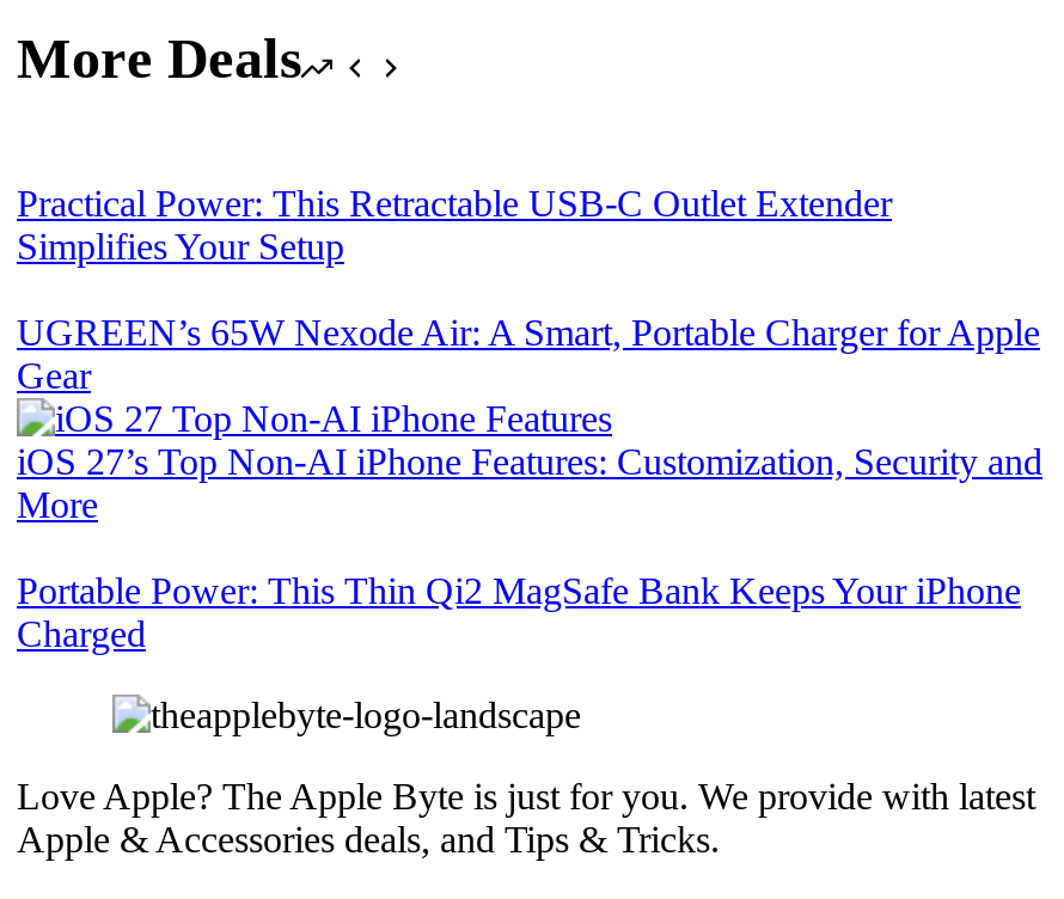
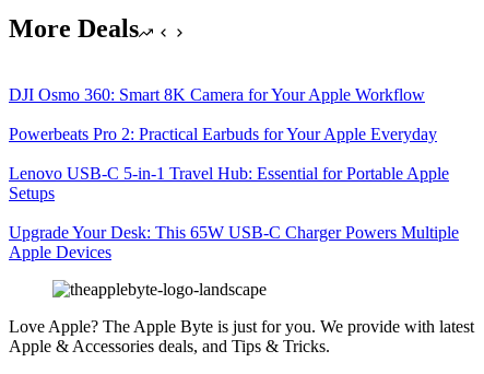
[17,182,892,266] Practical Power: This Retractable USB-C Outlet Extender | Simplifies Your Setup -> [9,85,425,103] DJI Osmo 360: Smart 8K Camera for Your Apple Workflow
[17,311,1040,395] UGREEN’s 65W Nexode Air: A Smart, Portable Charger for Apple | Gear -> [9,124,437,143] Powerbeats Pro 2: Practical Earbuds for Your Apple Everyday
[17,440,1042,524] iOS 27’s Top Non-AI iPhone Features: Customization, Security and | More -> [9,164,449,202] Lenovo USB-C 5-in-1 Travel Hub: Essential for Portable Apple | Setups
[17,569,1021,653] Portable Power: This Thin Qi2 MagSafe Bank Keeps Your iPhone | Charged -> [9,223,459,261] Upgrade Your Desk: This 65W USB-C Charger Powers Multiple | Apple Devices

